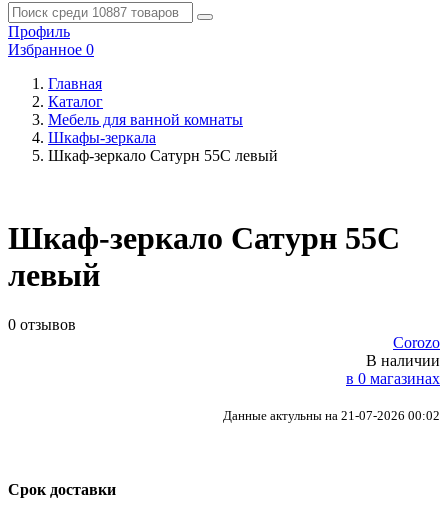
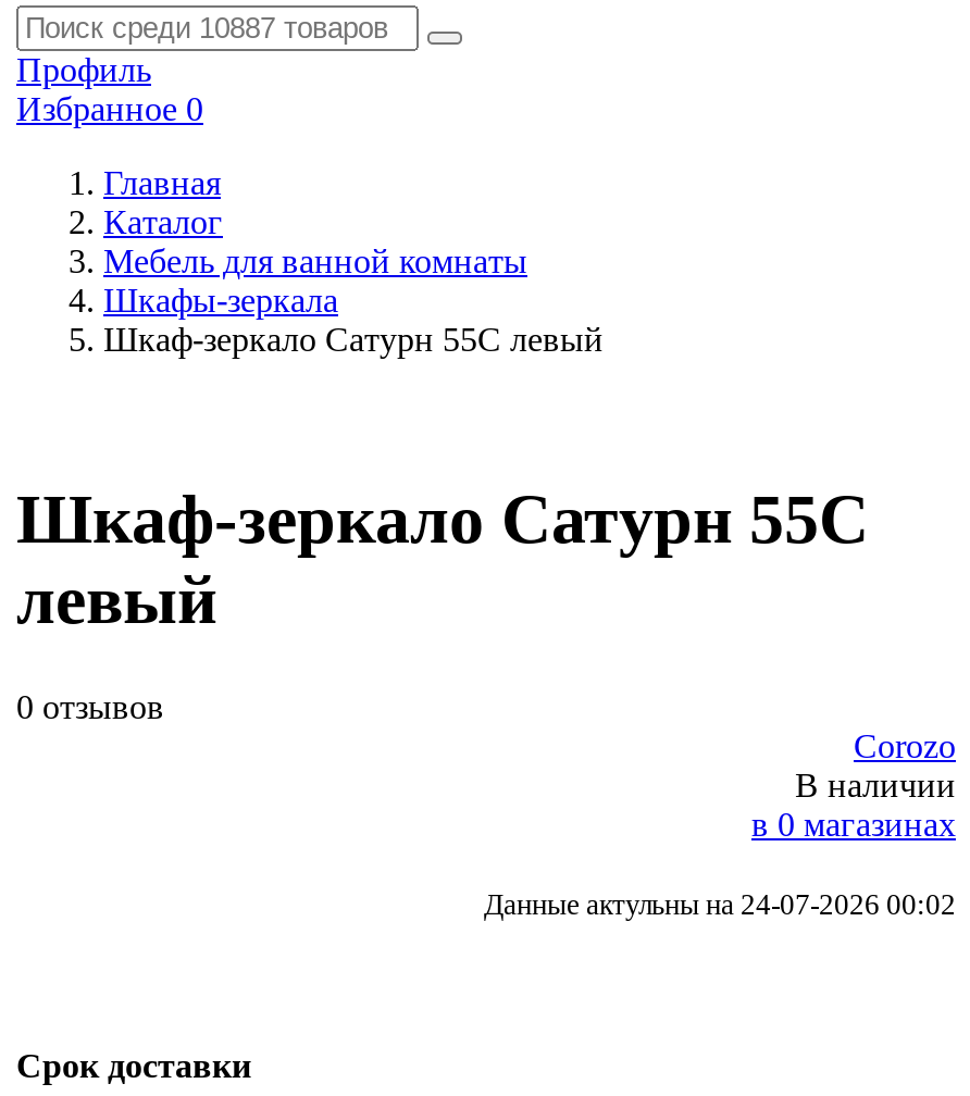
[223,408,440,423] Данные актульны на 21-07-2026 00:02 -> [484,888,956,920] Данные актульны на 24-07-2026 00:02

